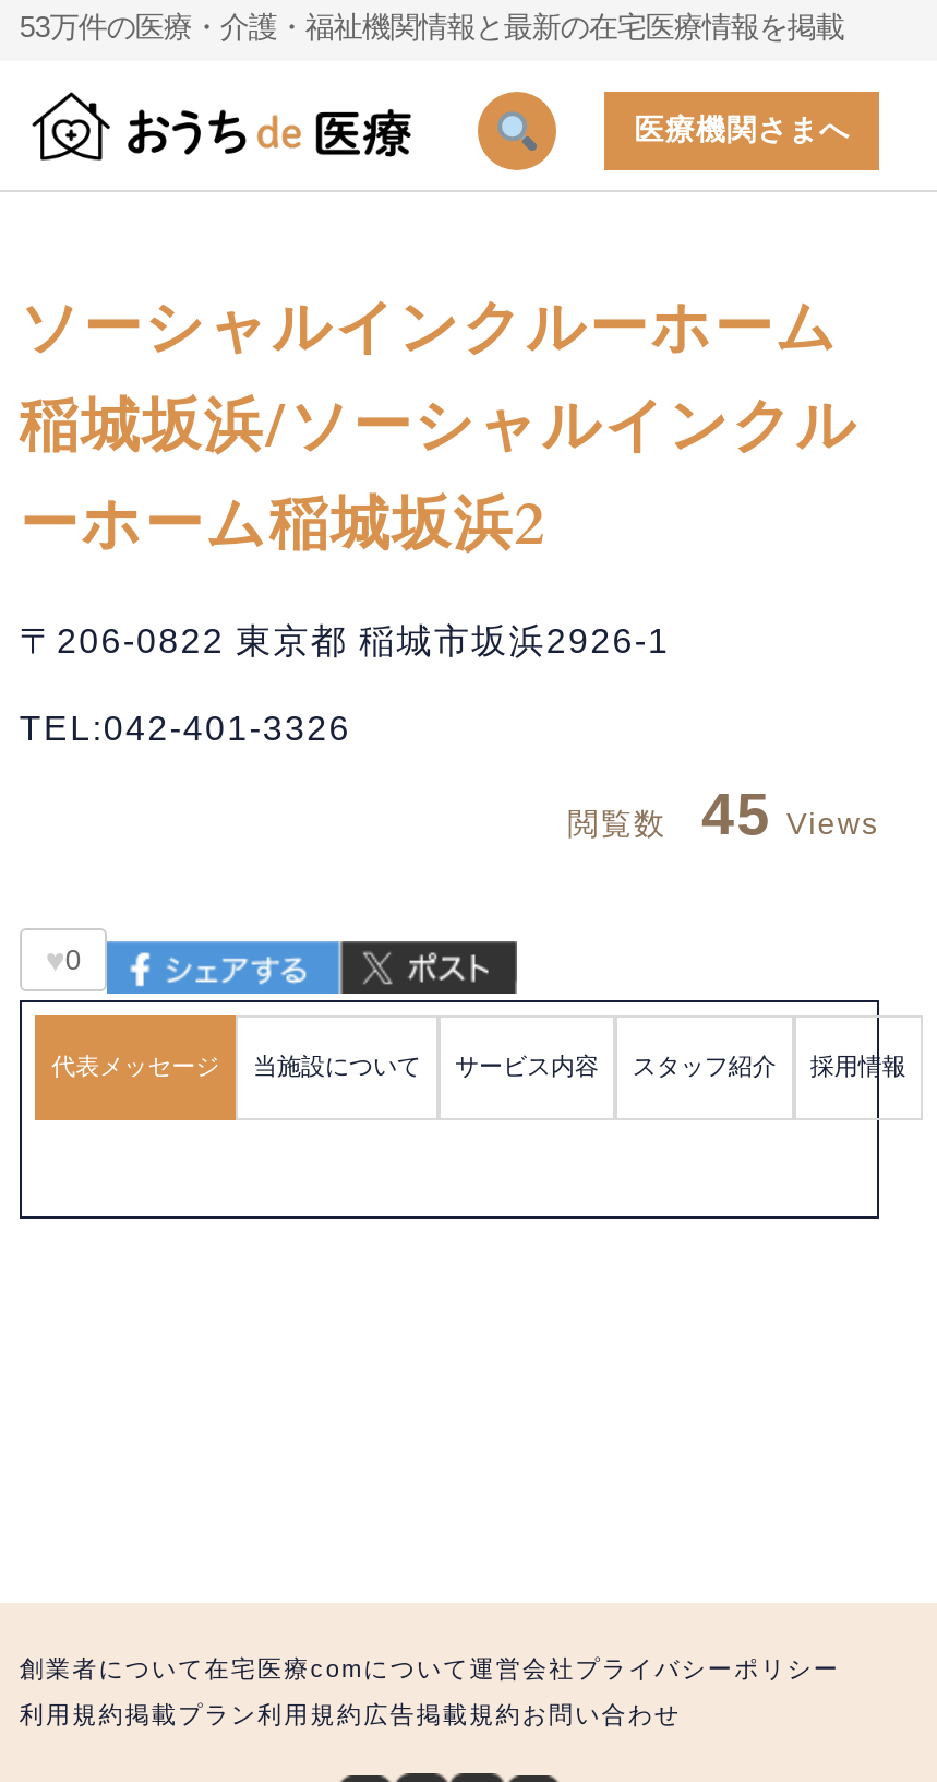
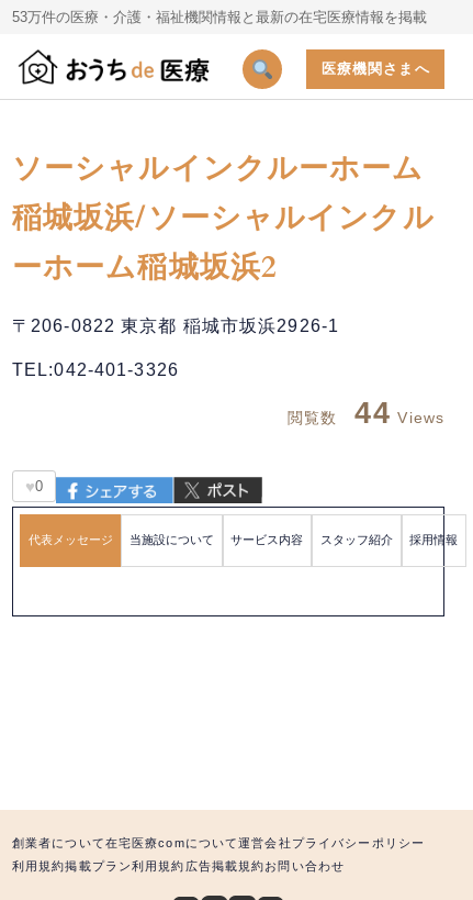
[568,781,879,847] 閲覧数 45 Views -> [288,396,445,429] 閲覧数 44 Views

